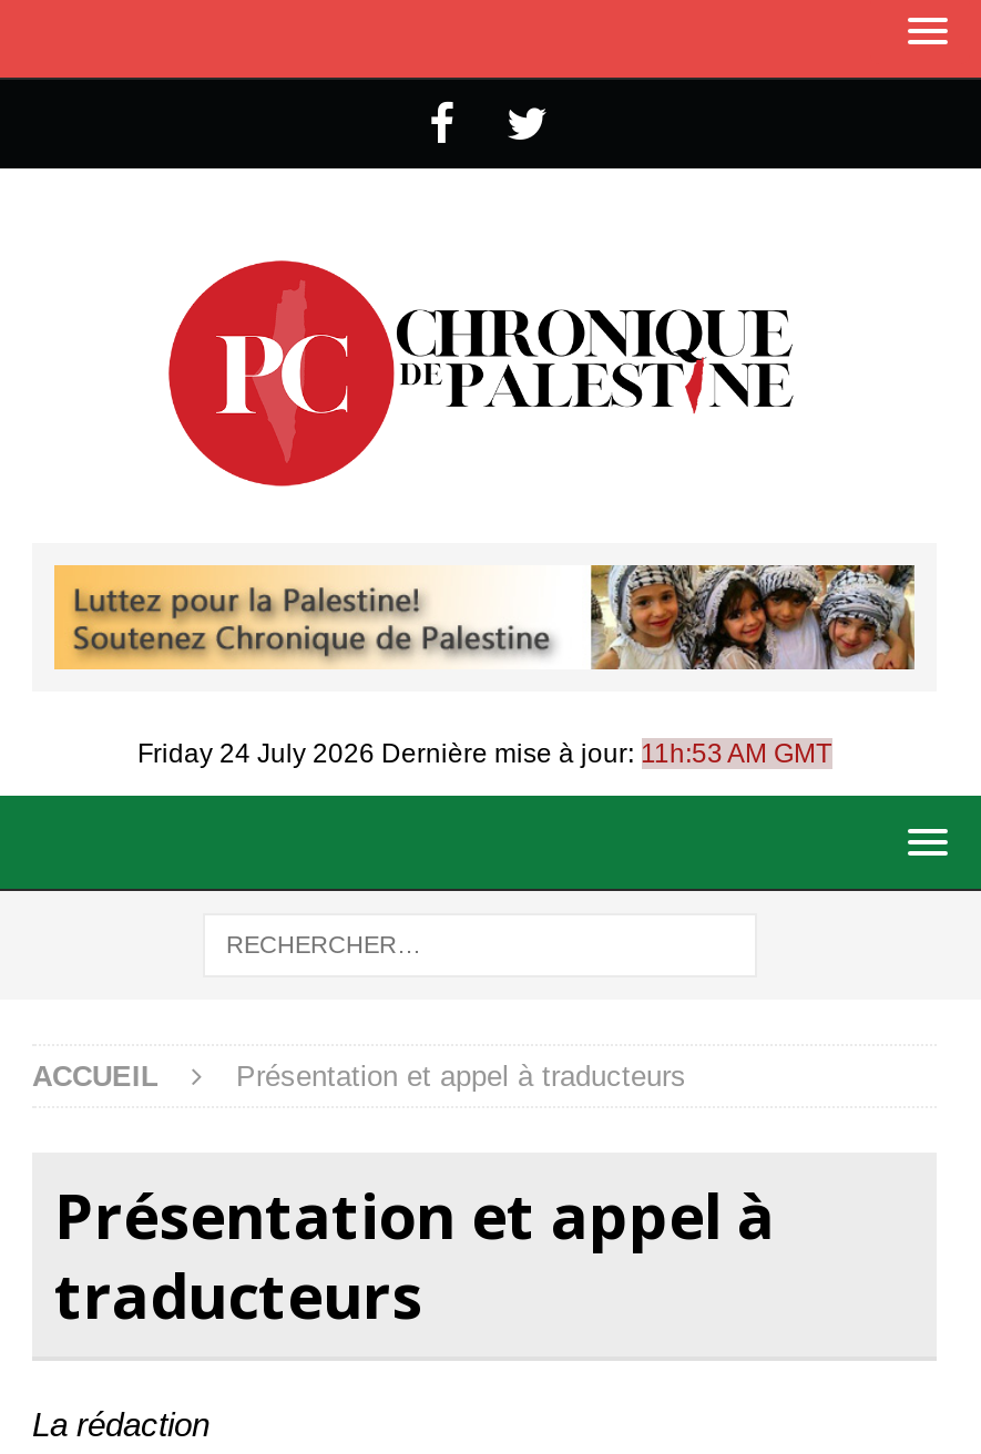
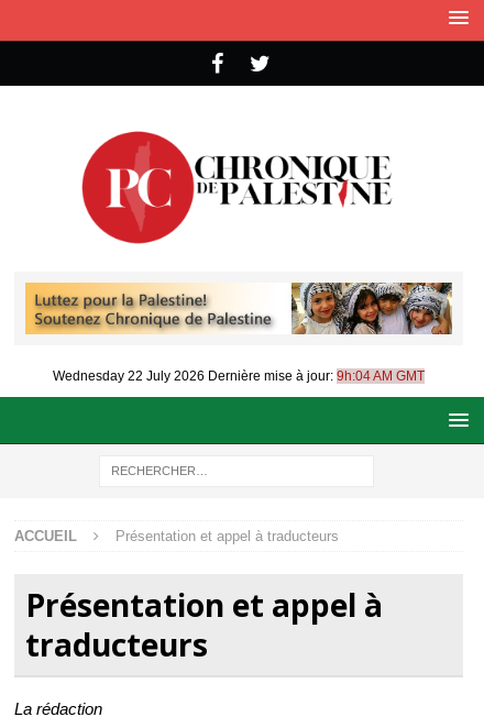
[137,737,831,768] Friday 24 July 2026 Dernière mise à jour: 11h:53 AM GMT -> [53,368,425,383] Wednesday 22 July 2026 Dernière mise à jour: 9h:04 AM GMT

